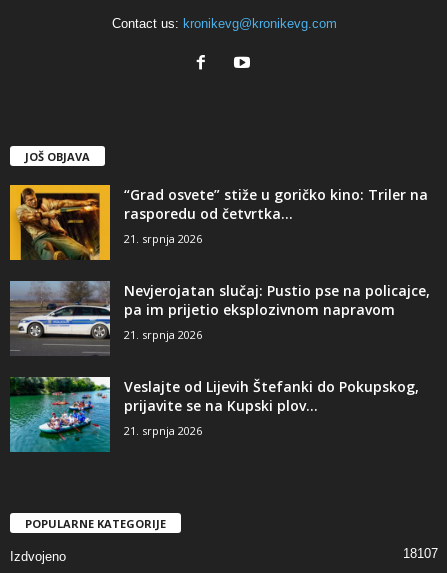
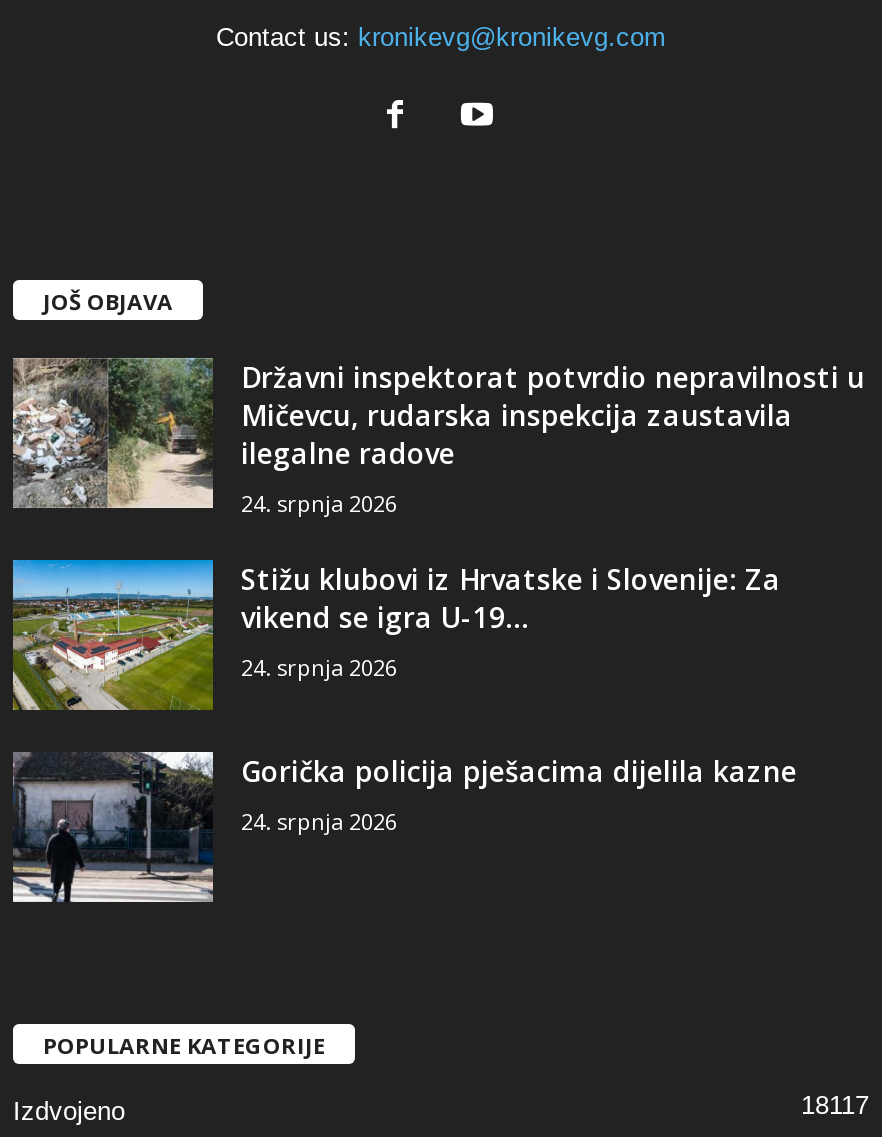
[9,184,428,261] [image] | “Grad osvete” stiže u goričko kino: Triler na | rasporedu od četvrtka... | 21. srpnja 2026 -> [11,355,865,519] [image] | Državni inspektorat potvrdio nepravilnosti u | Mičevcu, rudarska inspekcija zaustavila | ilegalne radove | 24. srpnja 2026
[10,280,430,356] [image] | Nevjerojatan slučaj: Pustio pse na policajce, | pa im prijetio eksplozivnom napravom | 21. srpnja 2026 -> [13,559,781,711] [image] | Stižu klubovi iz Hrvatske i Slovenije: Za | vikend se igra U-19... | 24. srpnja 2026
[9,376,419,453] [image] | Veslajte od Lijevih Štefanki do Pokupskog, | prijavite se na Kupski plov... | 21. srpnja 2026 -> [11,751,797,905] [image] | Gorička policija pješacima dijelila kazne | 24. srpnja 2026
[403,546,438,561] 18107 -> [801,1091,869,1121] 18117

